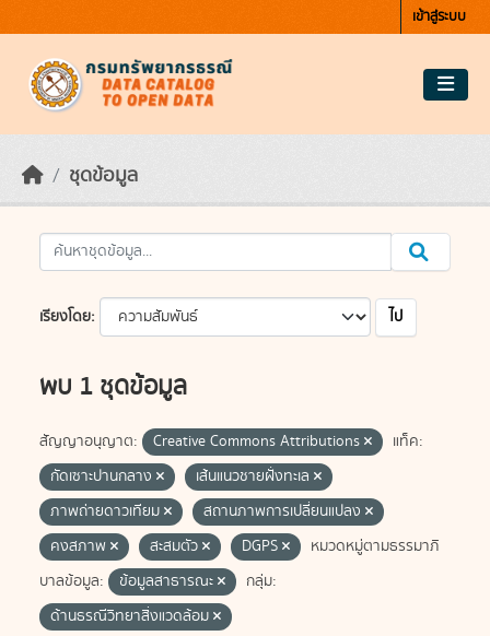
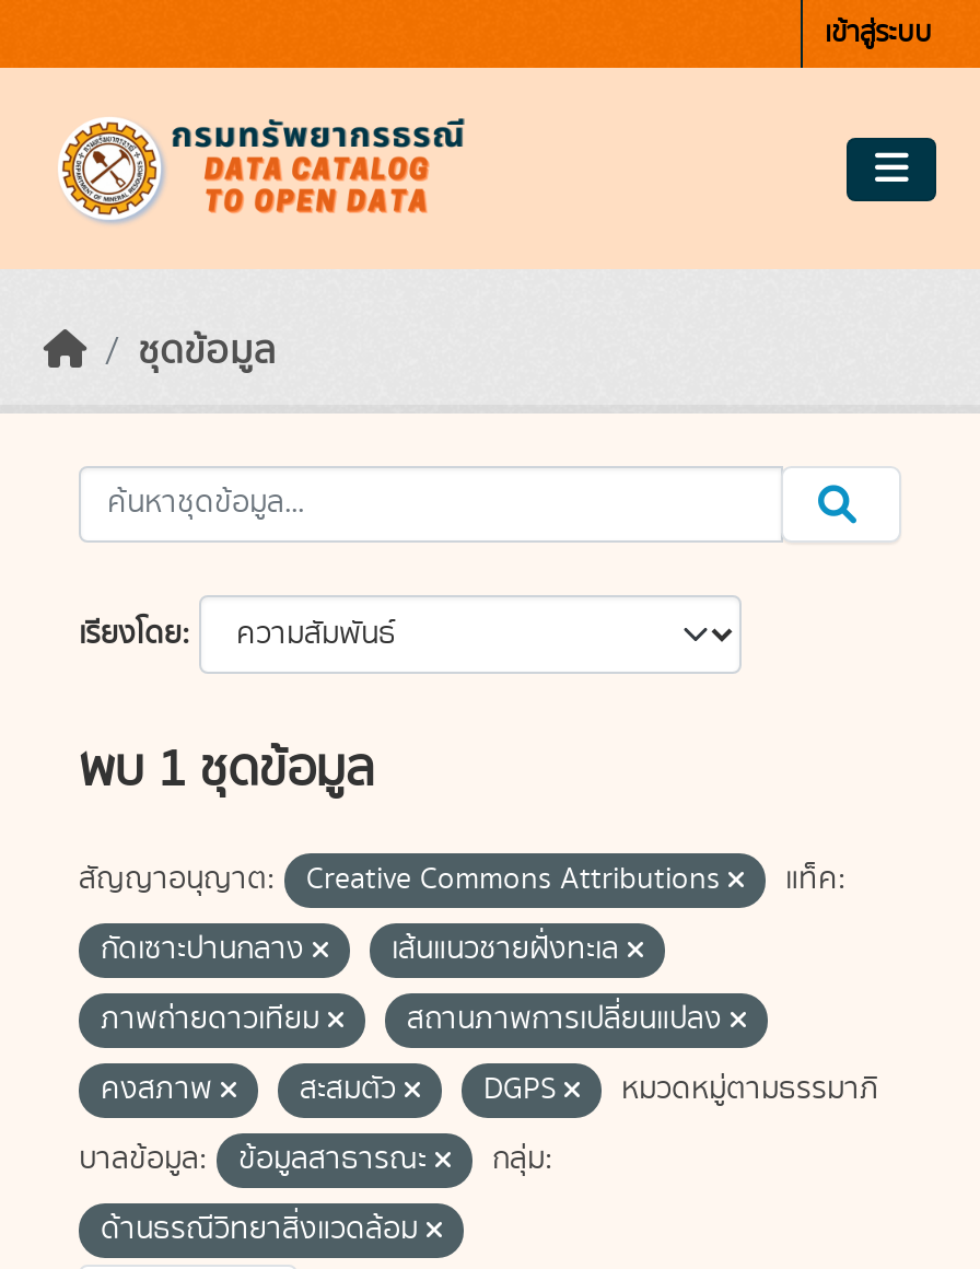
[389,306,402,328] ไป -> none

